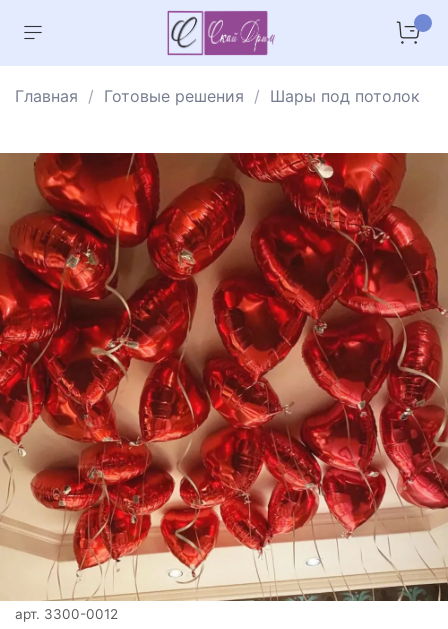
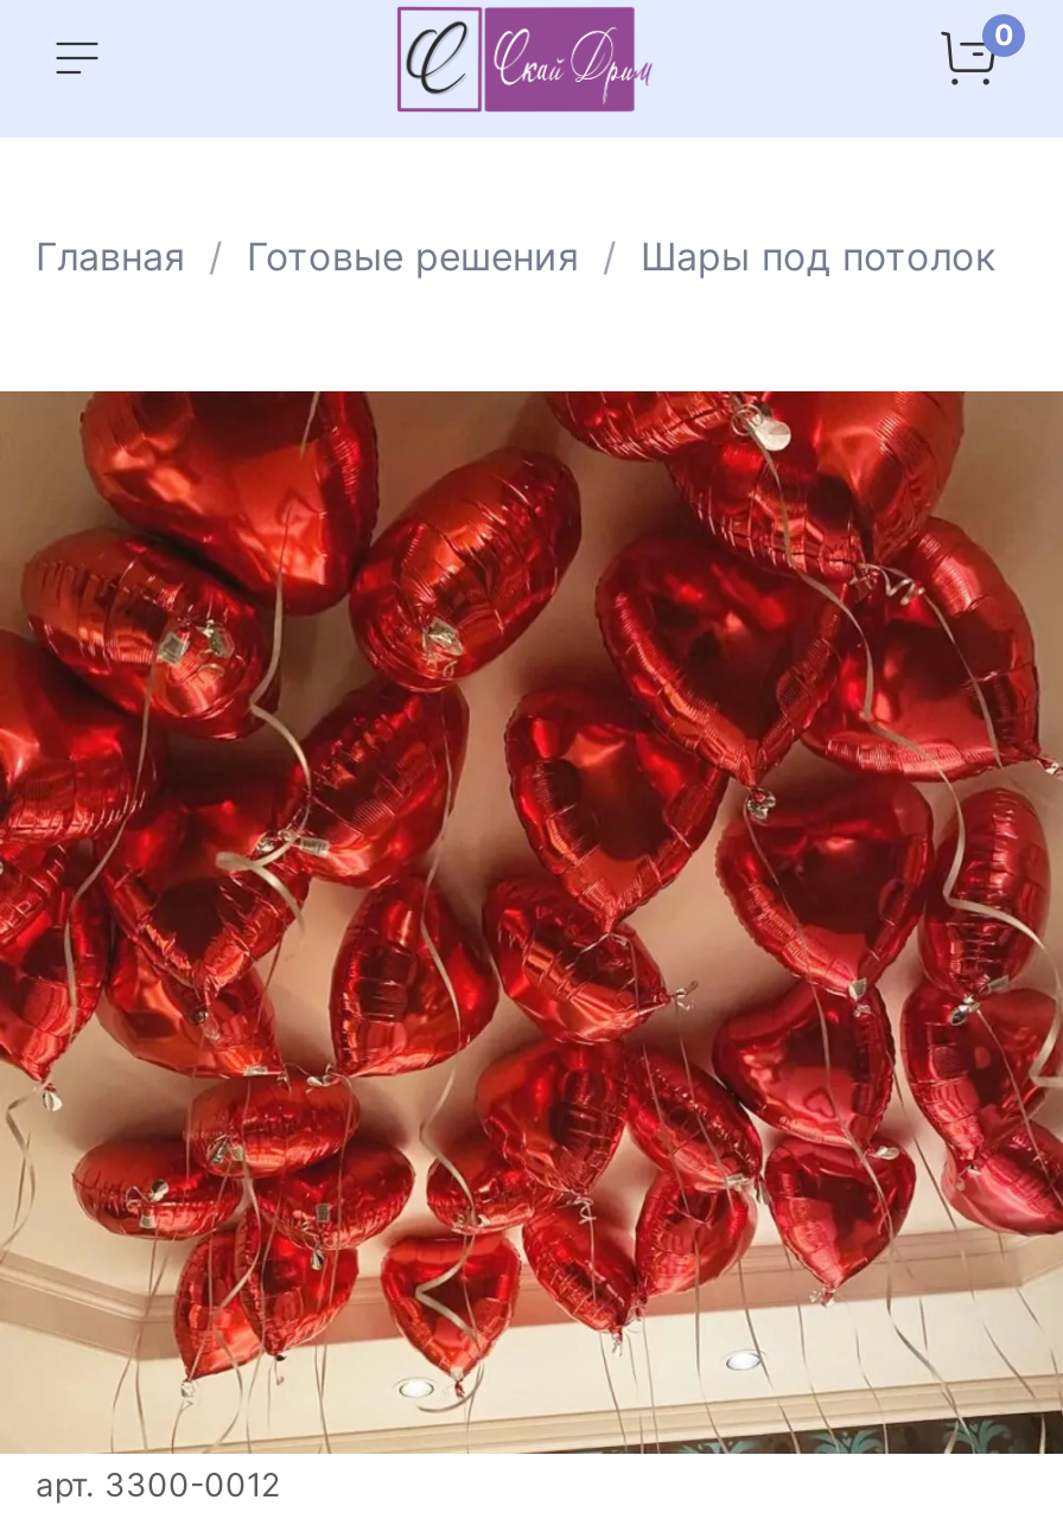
none -> [994,17,1013,52] 0

